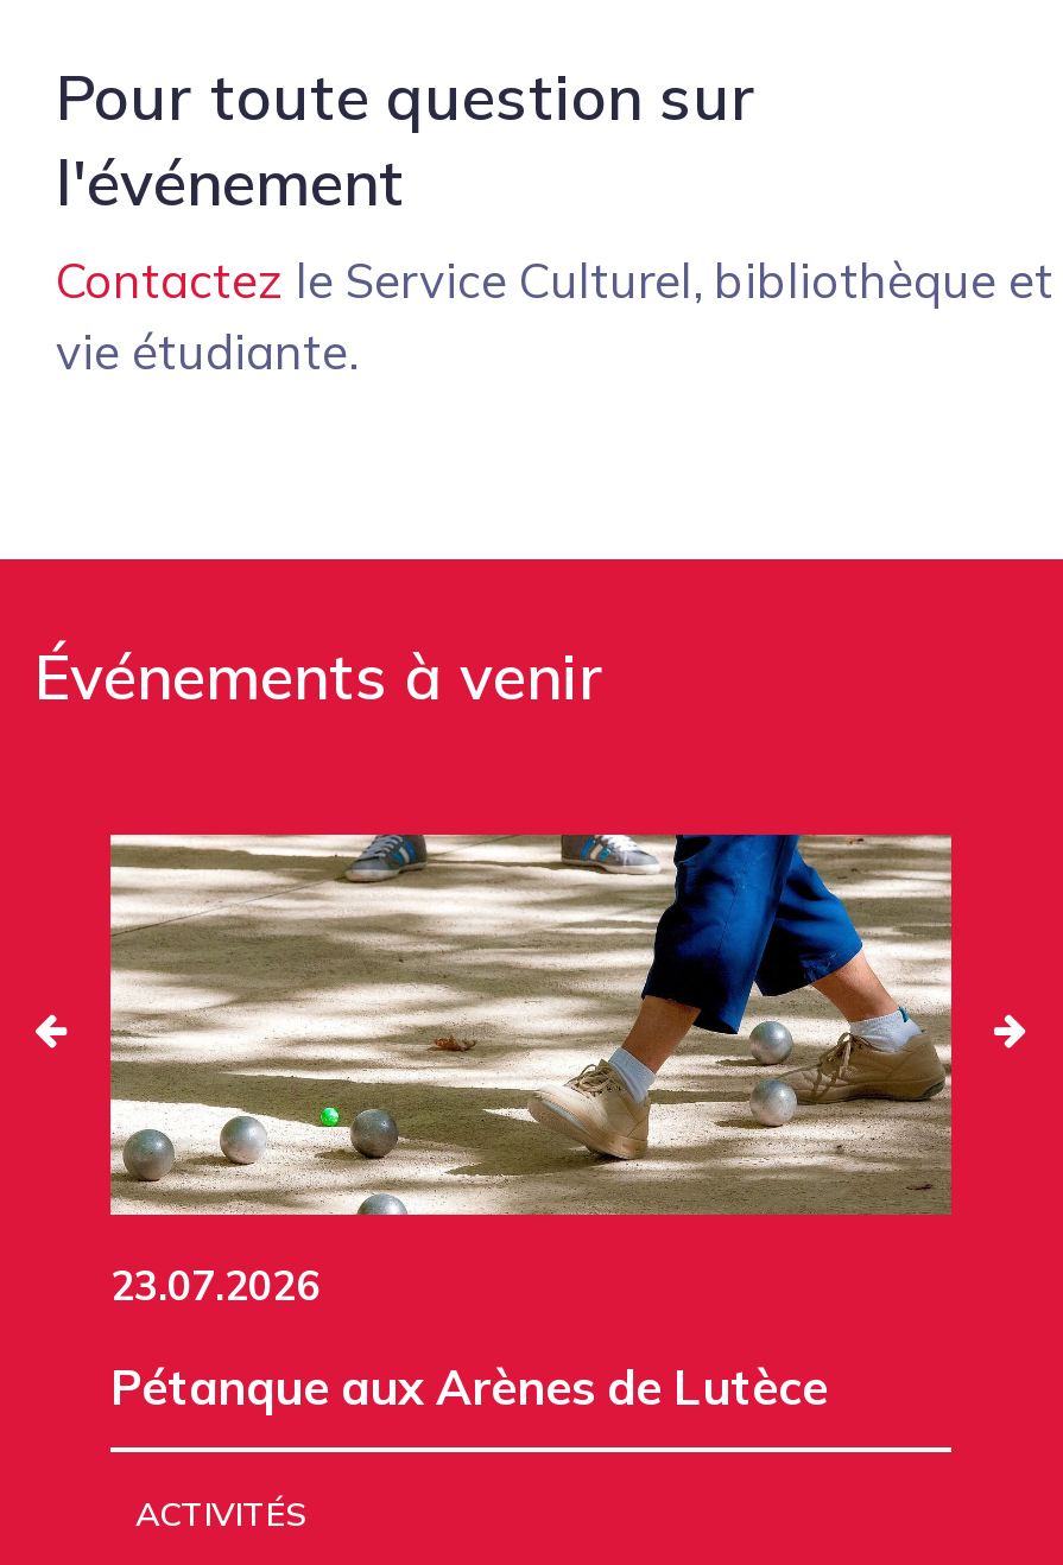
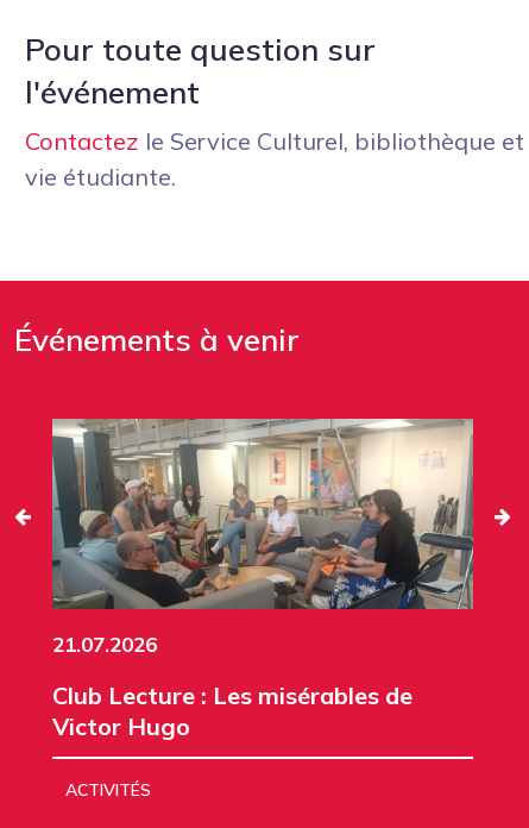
[108,832,954,1309] [image] | 23.07.2026 -> [51,418,474,656] [image] | 21.07.2026
[110,1356,828,1416] Pétanque aux Arènes de Lutèce -> [52,680,413,741] Club Lecture : Les misérables de | Victor Hugo

